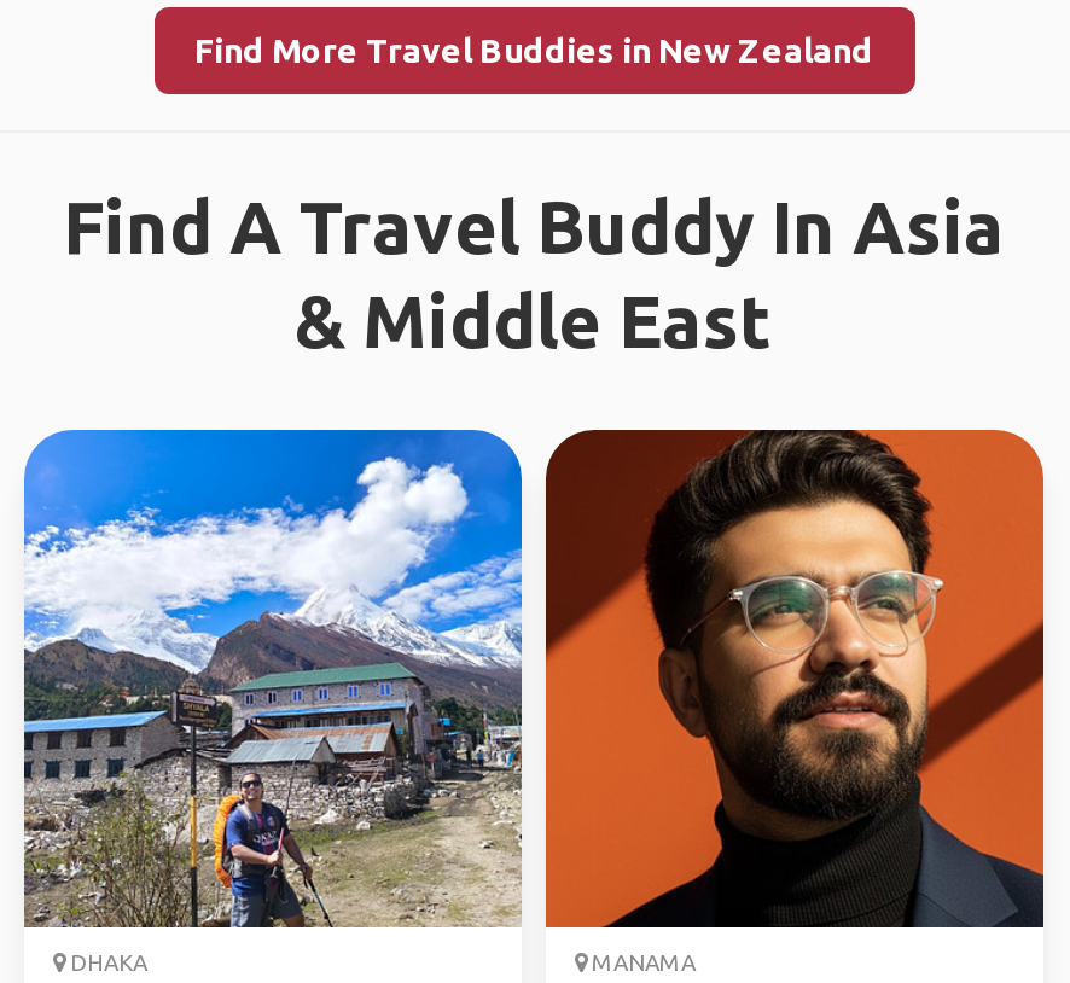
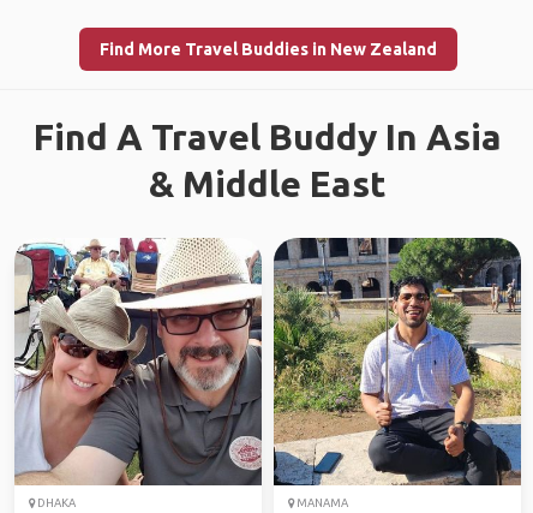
[22,427,524,930] [image] -> [13,237,263,487] [image]
[543,427,1046,930] [image] -> [273,237,522,487] [image]

